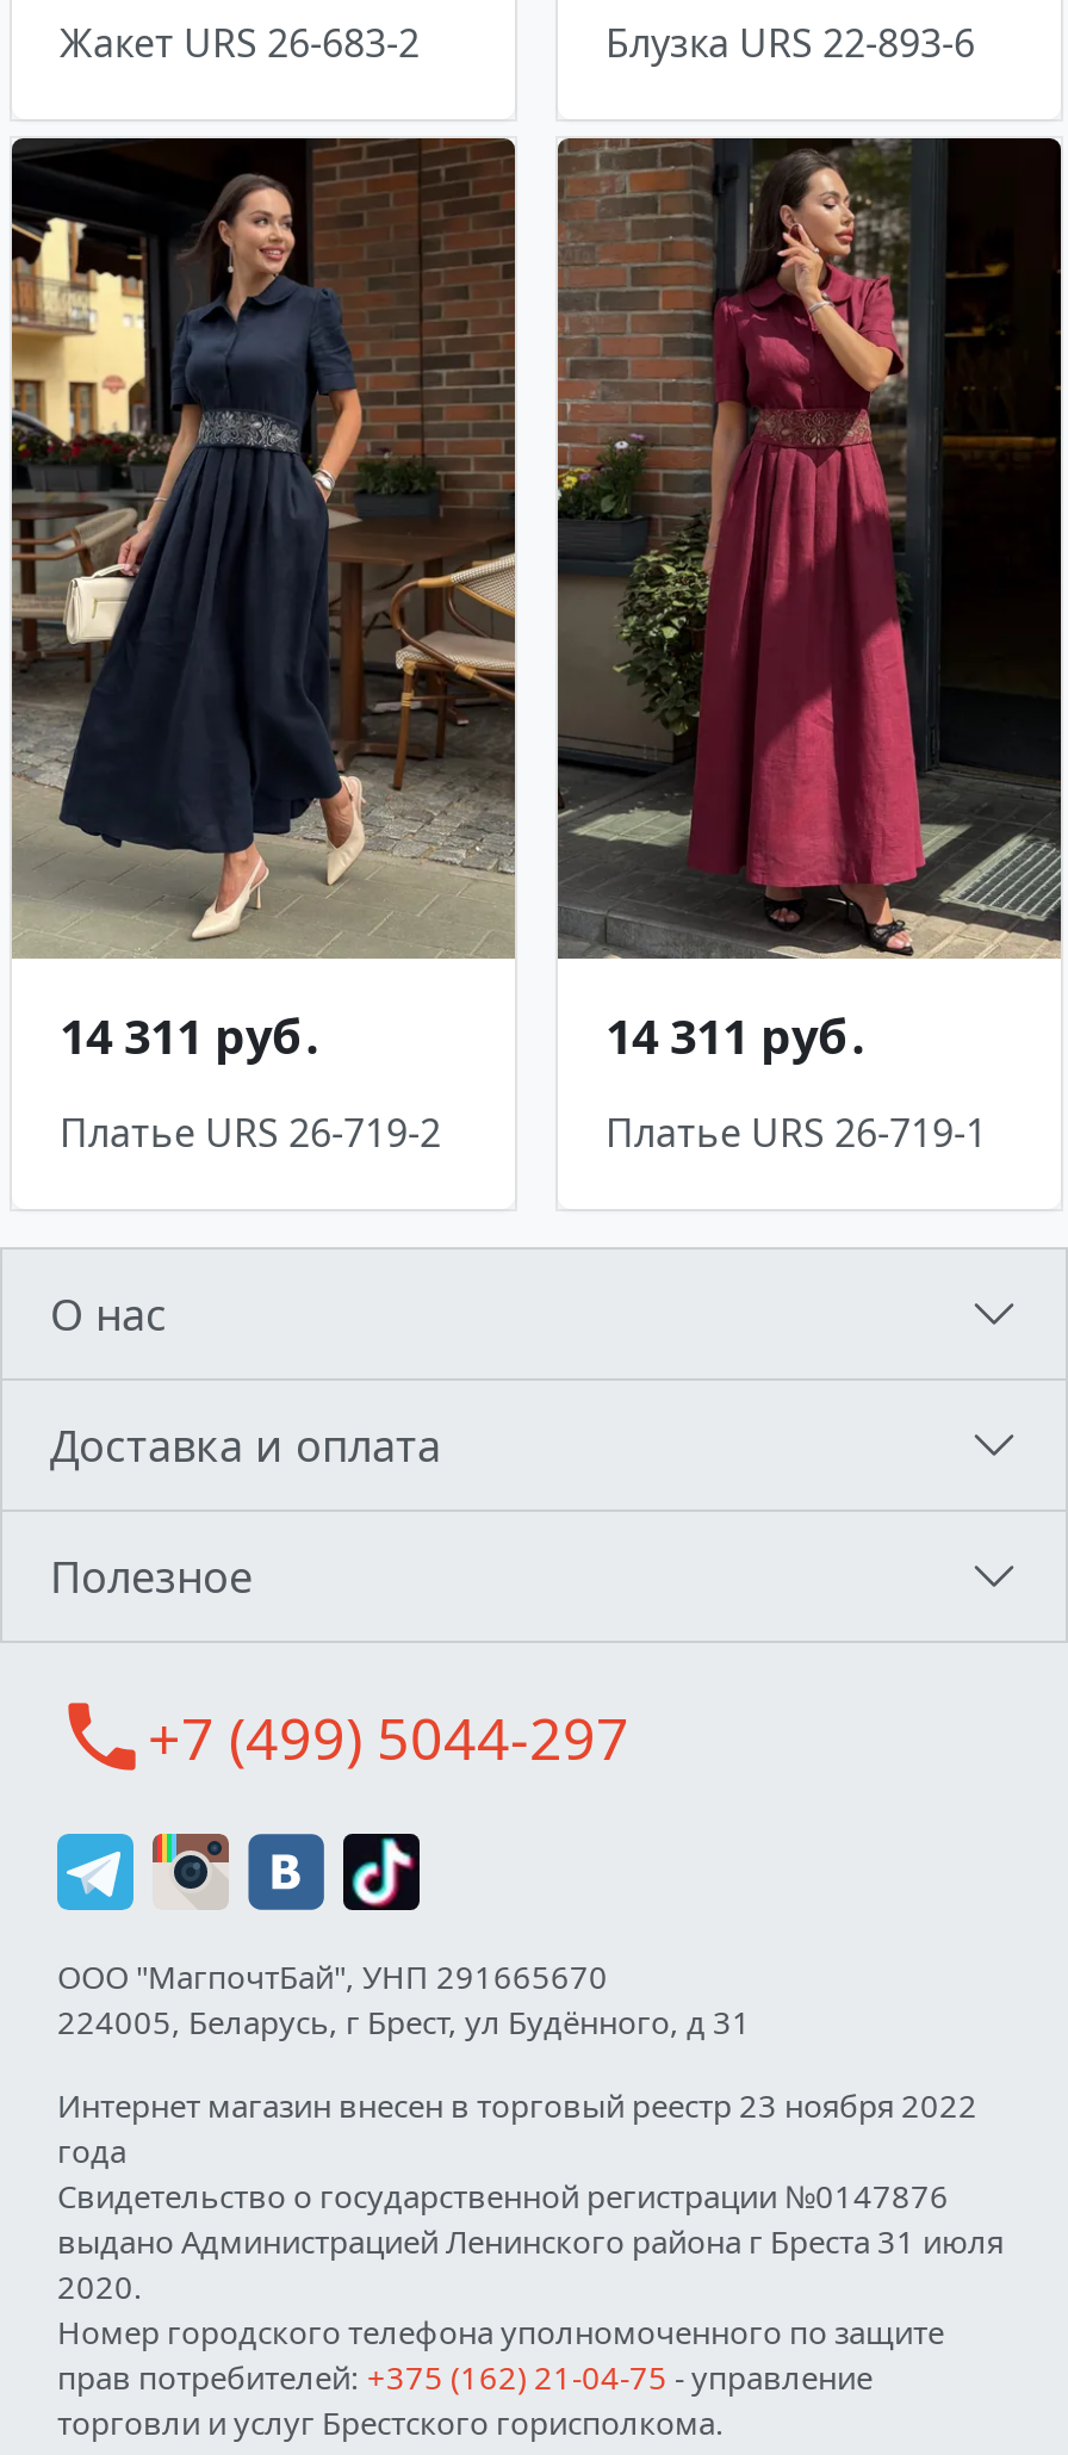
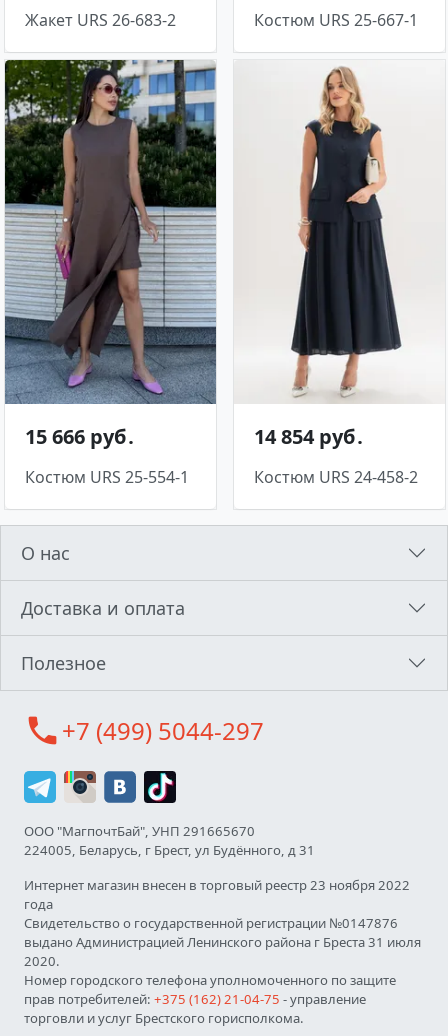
[606,16,975,68] Блузка URS 22-893-6 -> [254,9,418,31] Костюм URS 25-667-1
[10,135,517,1067] [image] | 14 311 руб․ -> [4,59,217,450] [image] | 15 666 руб․
[555,135,1061,1067] [image] | 14 311 руб․ -> [234,60,445,450] [image] | 14 854 руб․
[60,1106,441,1158] Платье URS 26-719-2 -> [25,466,189,488] Костюм URS 25-554-1
[606,1106,987,1158] Платье URS 26-719-1 -> [254,466,418,488] Костюм URS 24-458-2

